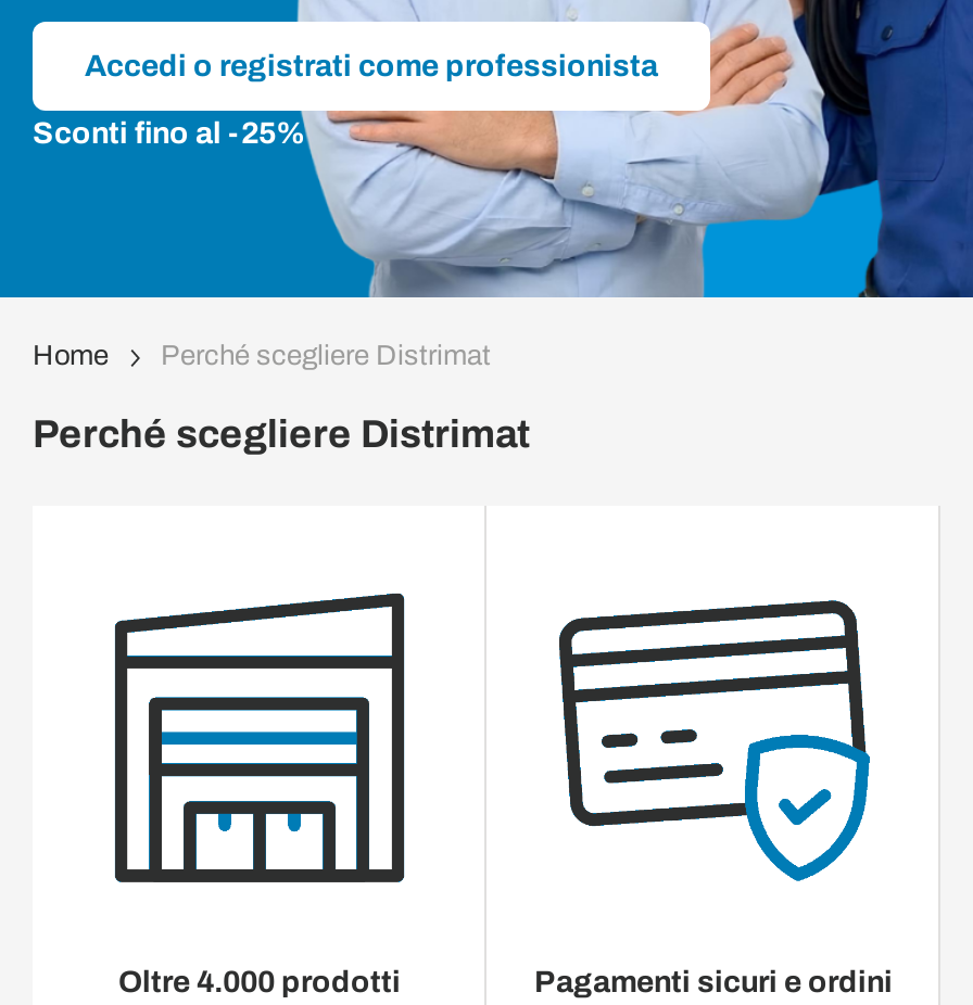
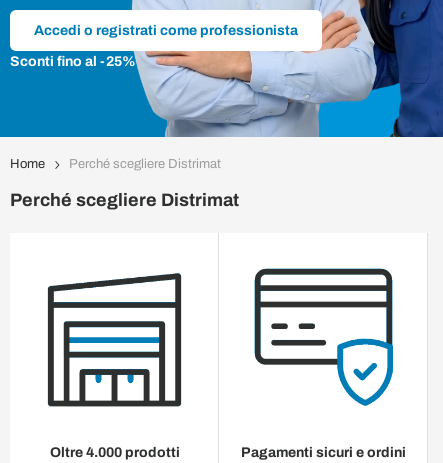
[556,582,873,829] [image] -> [252,267,396,381] [image]

